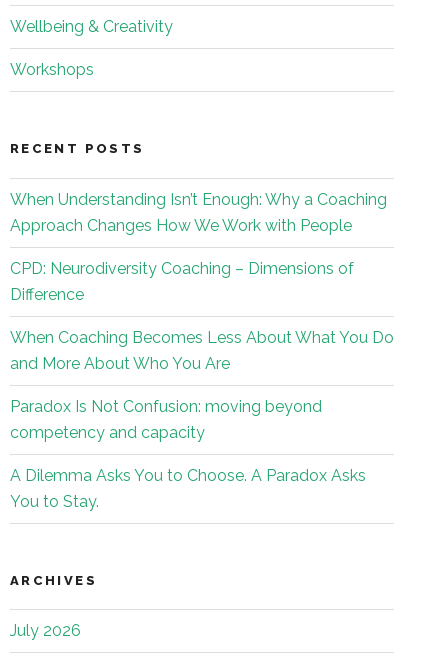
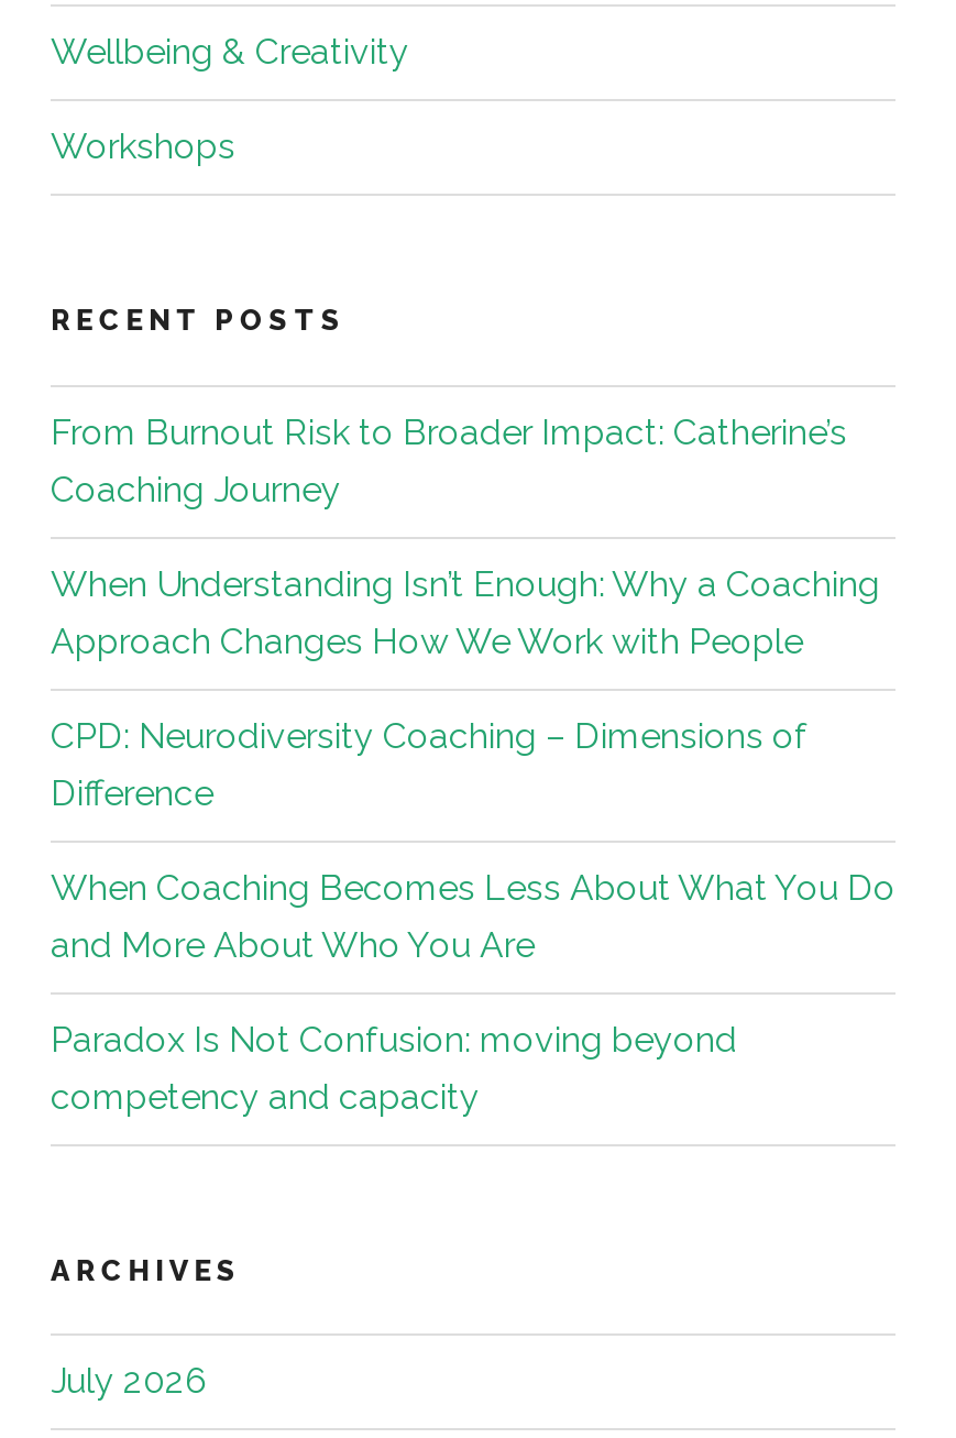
none -> [51,411,847,510] From Burnout Risk to Broader Impact: Catherine’s | Coaching Journey
moved [10,190,394,442] -> [51,562,895,1117]: When Understanding Isn’t Enough: Why a Coaching | Approach Changes How We Work with People | CPD: Neurodiversity Coaching – Dimensions of | Difference | When Coaching Becomes Less About What You Do | and More About Who You Are | Paradox Is Not Confusion: moving beyond | competency and capacity
[10,466,366,511] A Dilemma Asks You to Choose. A Paradox Asks | You to Stay. -> none

